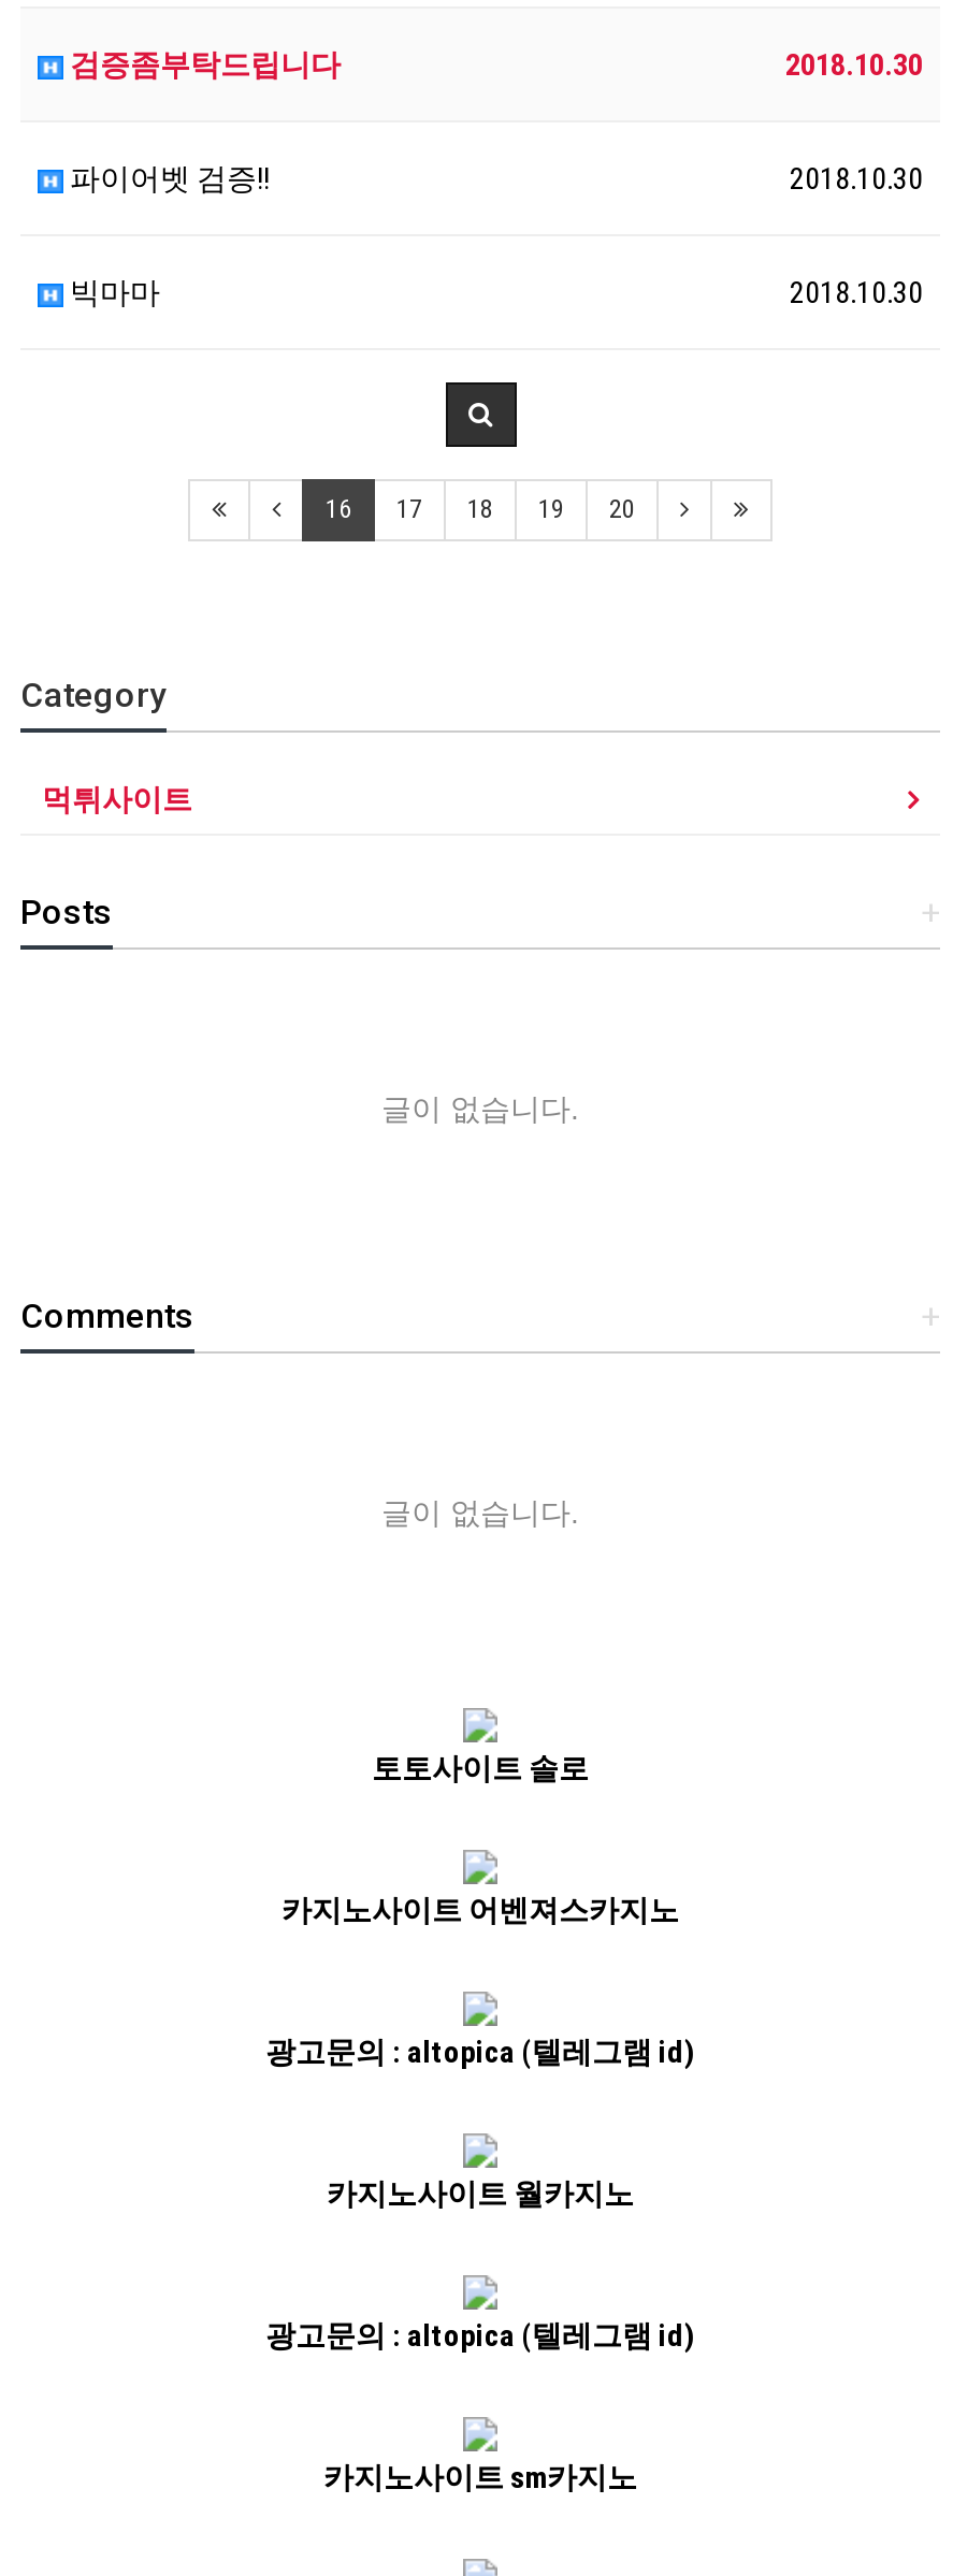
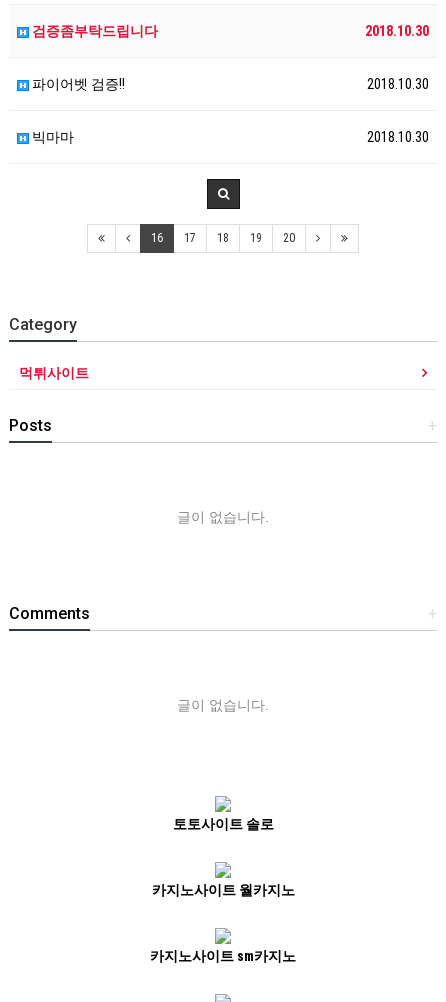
[281,1893,679,1928] 카지노사이트 어벤져스카지노 -> none
[265,2035,695,2070] 광고문의 : altopica (텔레그램 id) -> none
[265,2319,695,2353] 광고문의 : altopica (텔레그램 id) -> none

